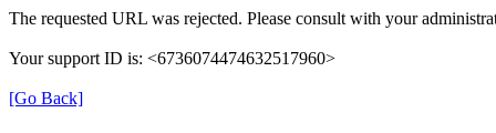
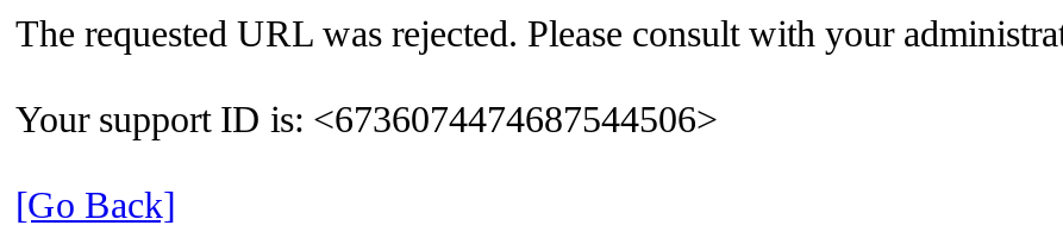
[9,49,335,68] Your support ID is: <6736074474632517960> -> [15,99,718,139] Your support ID is: <6736074474687544506>

